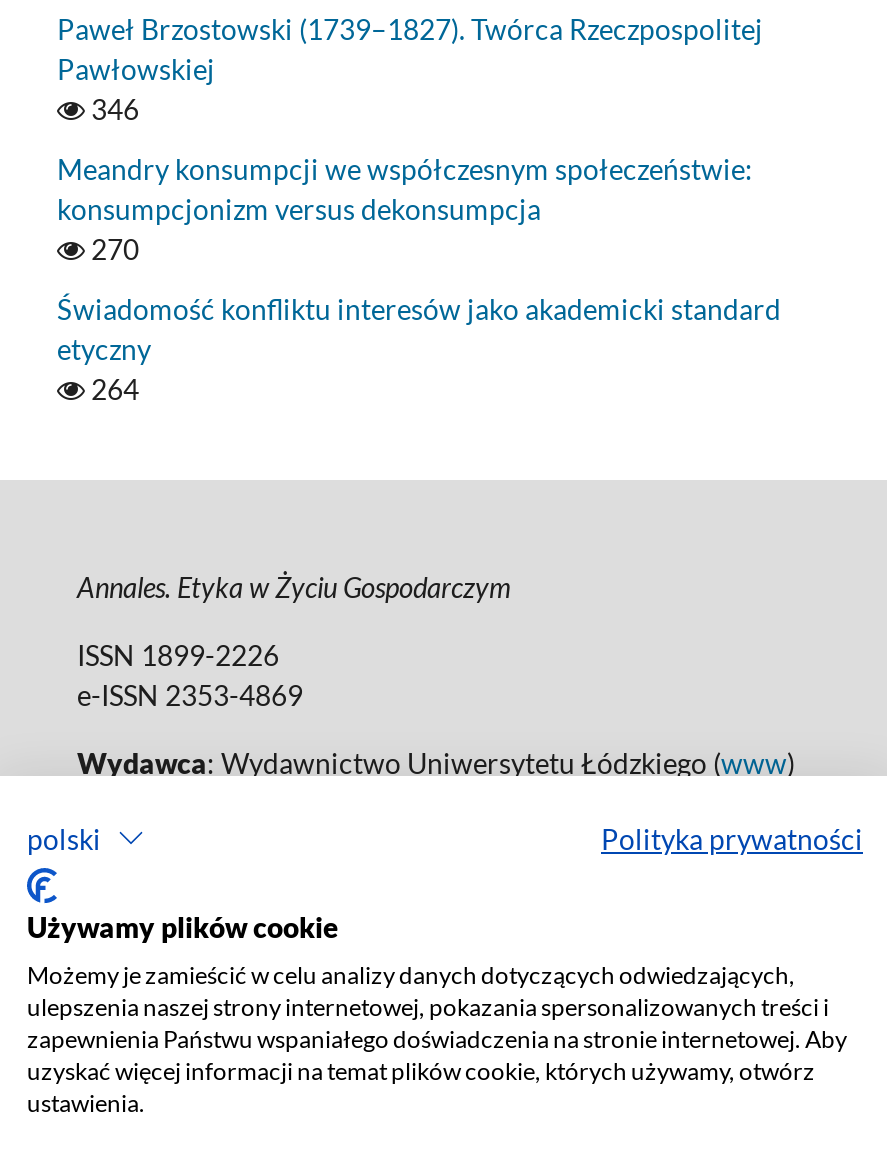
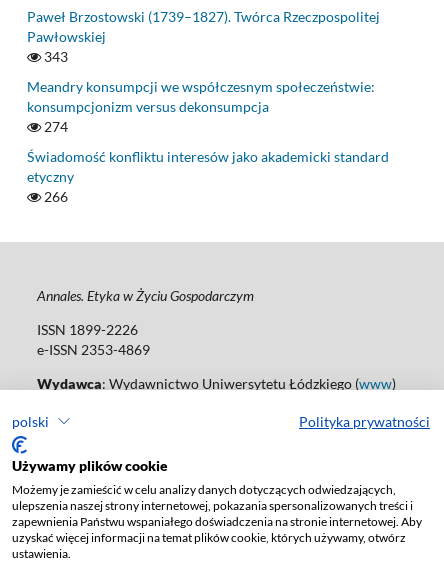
[85,93,139,127] 346 -> [41,48,68,65] 343
[85,233,139,267] 270 -> [41,118,68,135] 274
[85,372,139,406] 264 -> [41,188,68,205] 266

